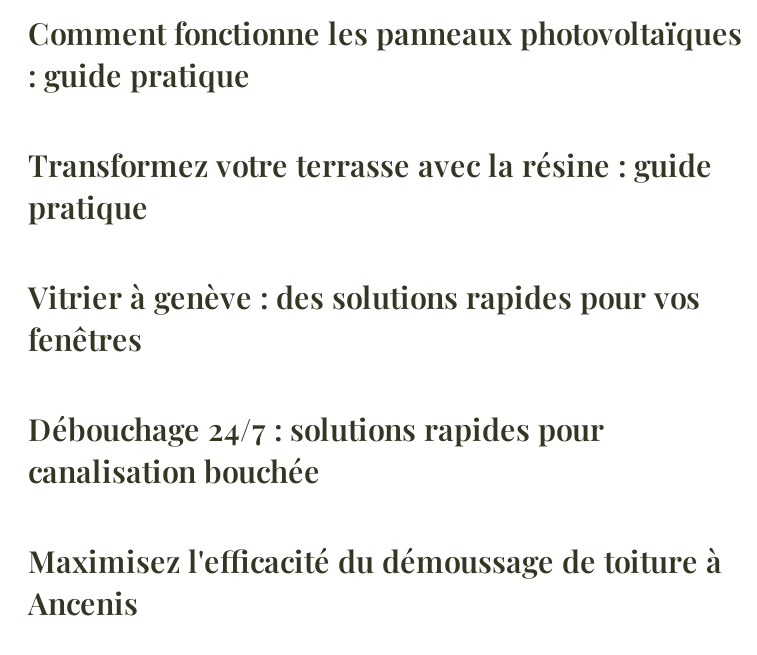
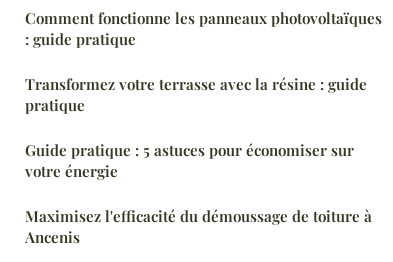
[28,278,700,492] Vitrier à genève : des solutions rapides pour vos | fenêtres | Débouchage 24/7 : solutions rapides pour | canalisation bouchée -> [25,140,354,181] Guide pratique : 5 astuces pour économiser sur | votre énergie

